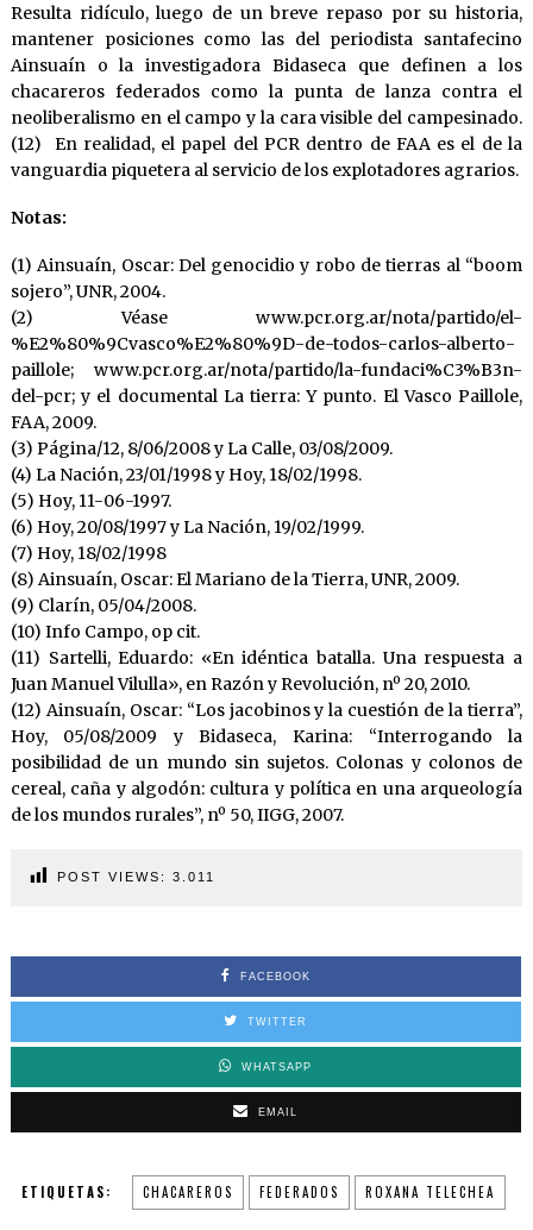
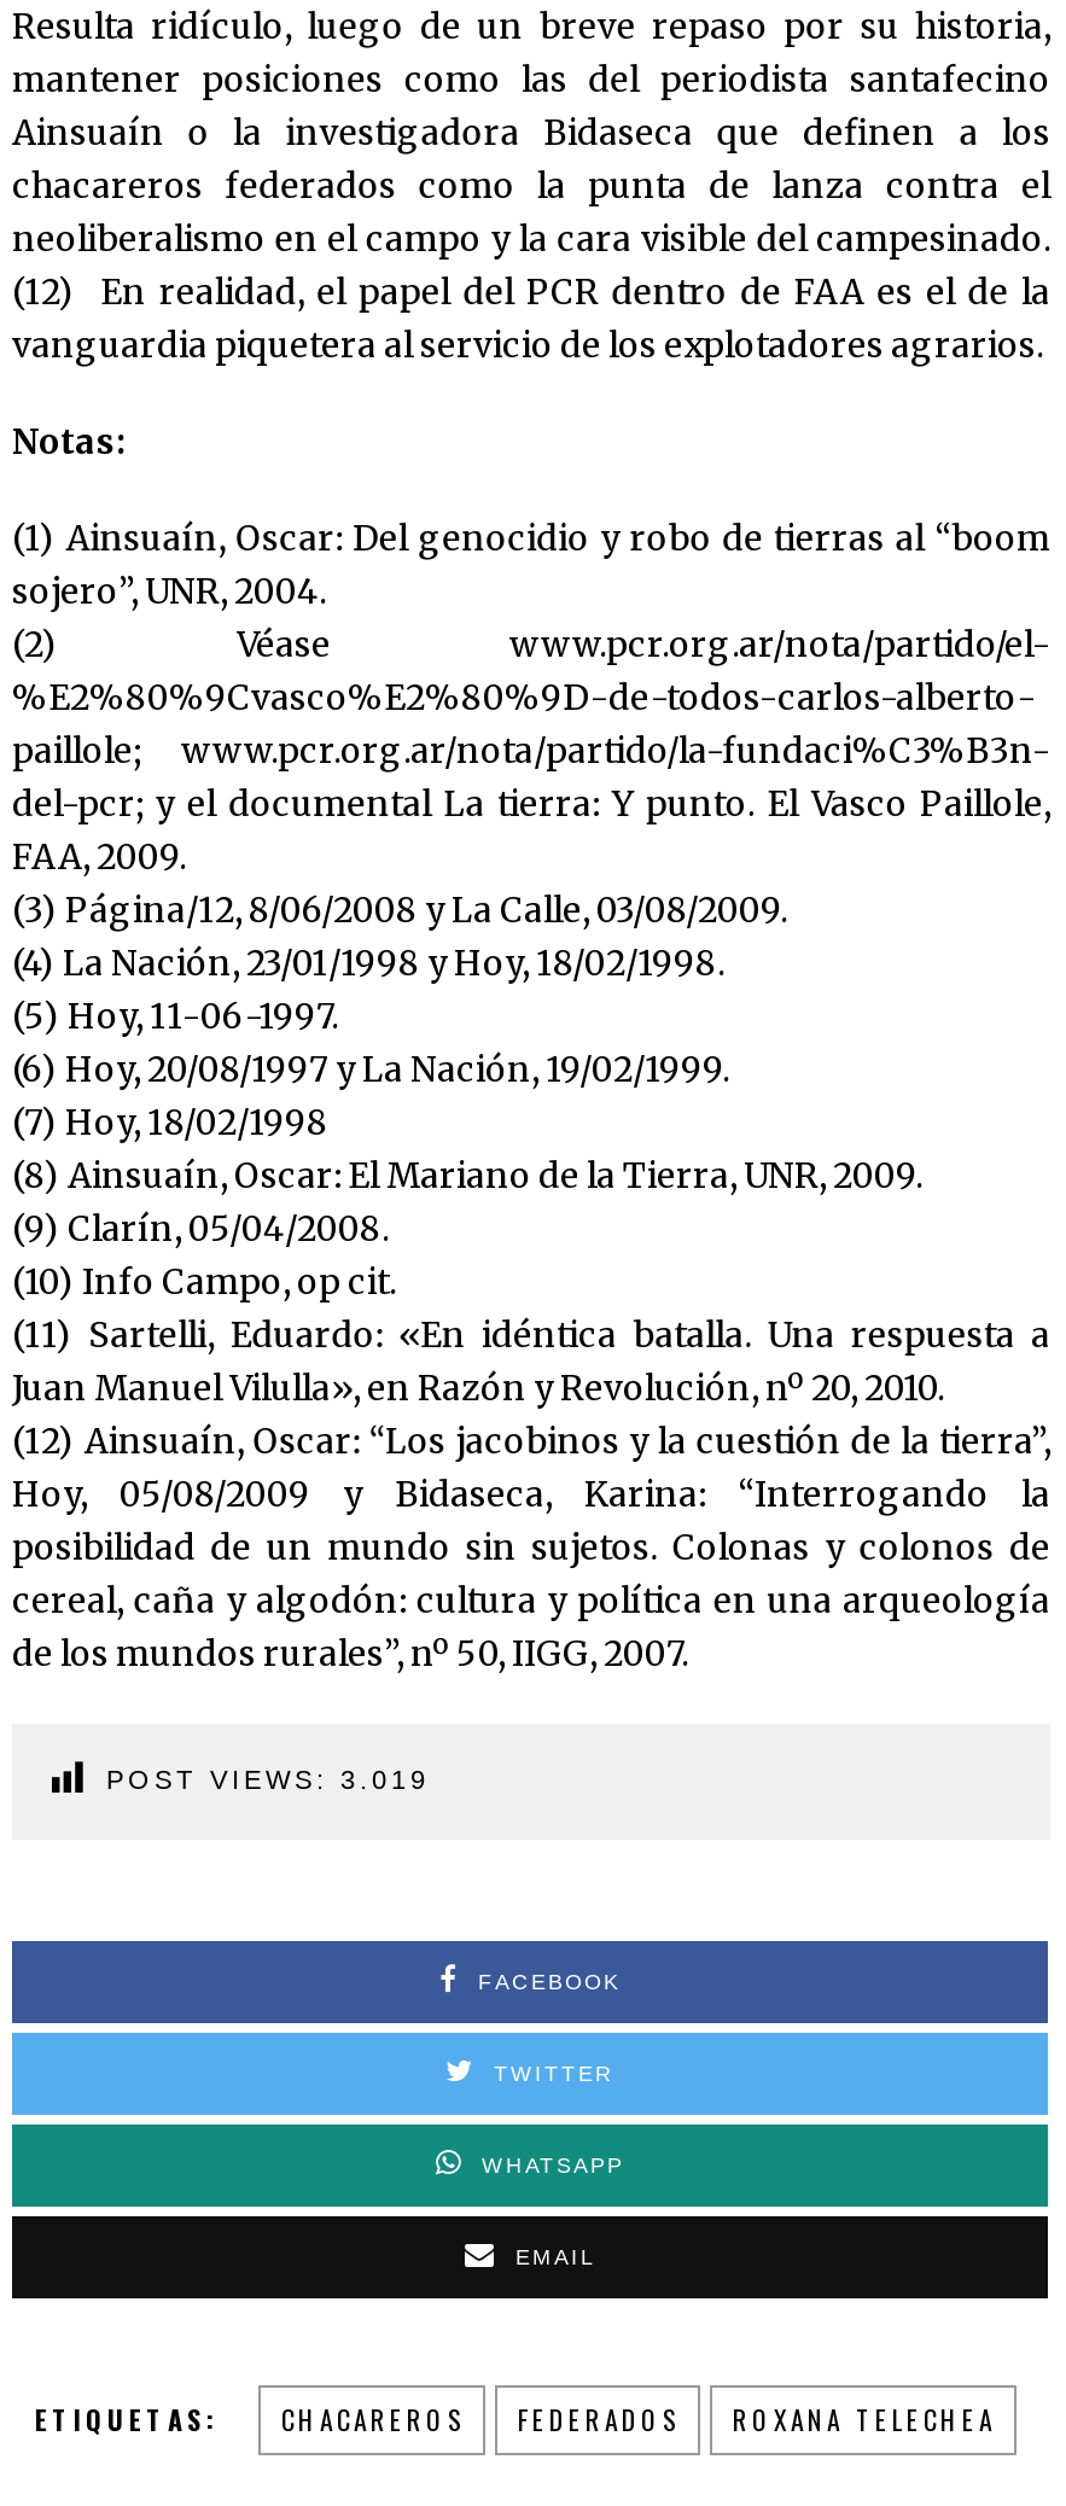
[57,870,215,884] POST VIEWS: 3.011 -> [106,1766,430,1795] POST VIEWS: 3.019

